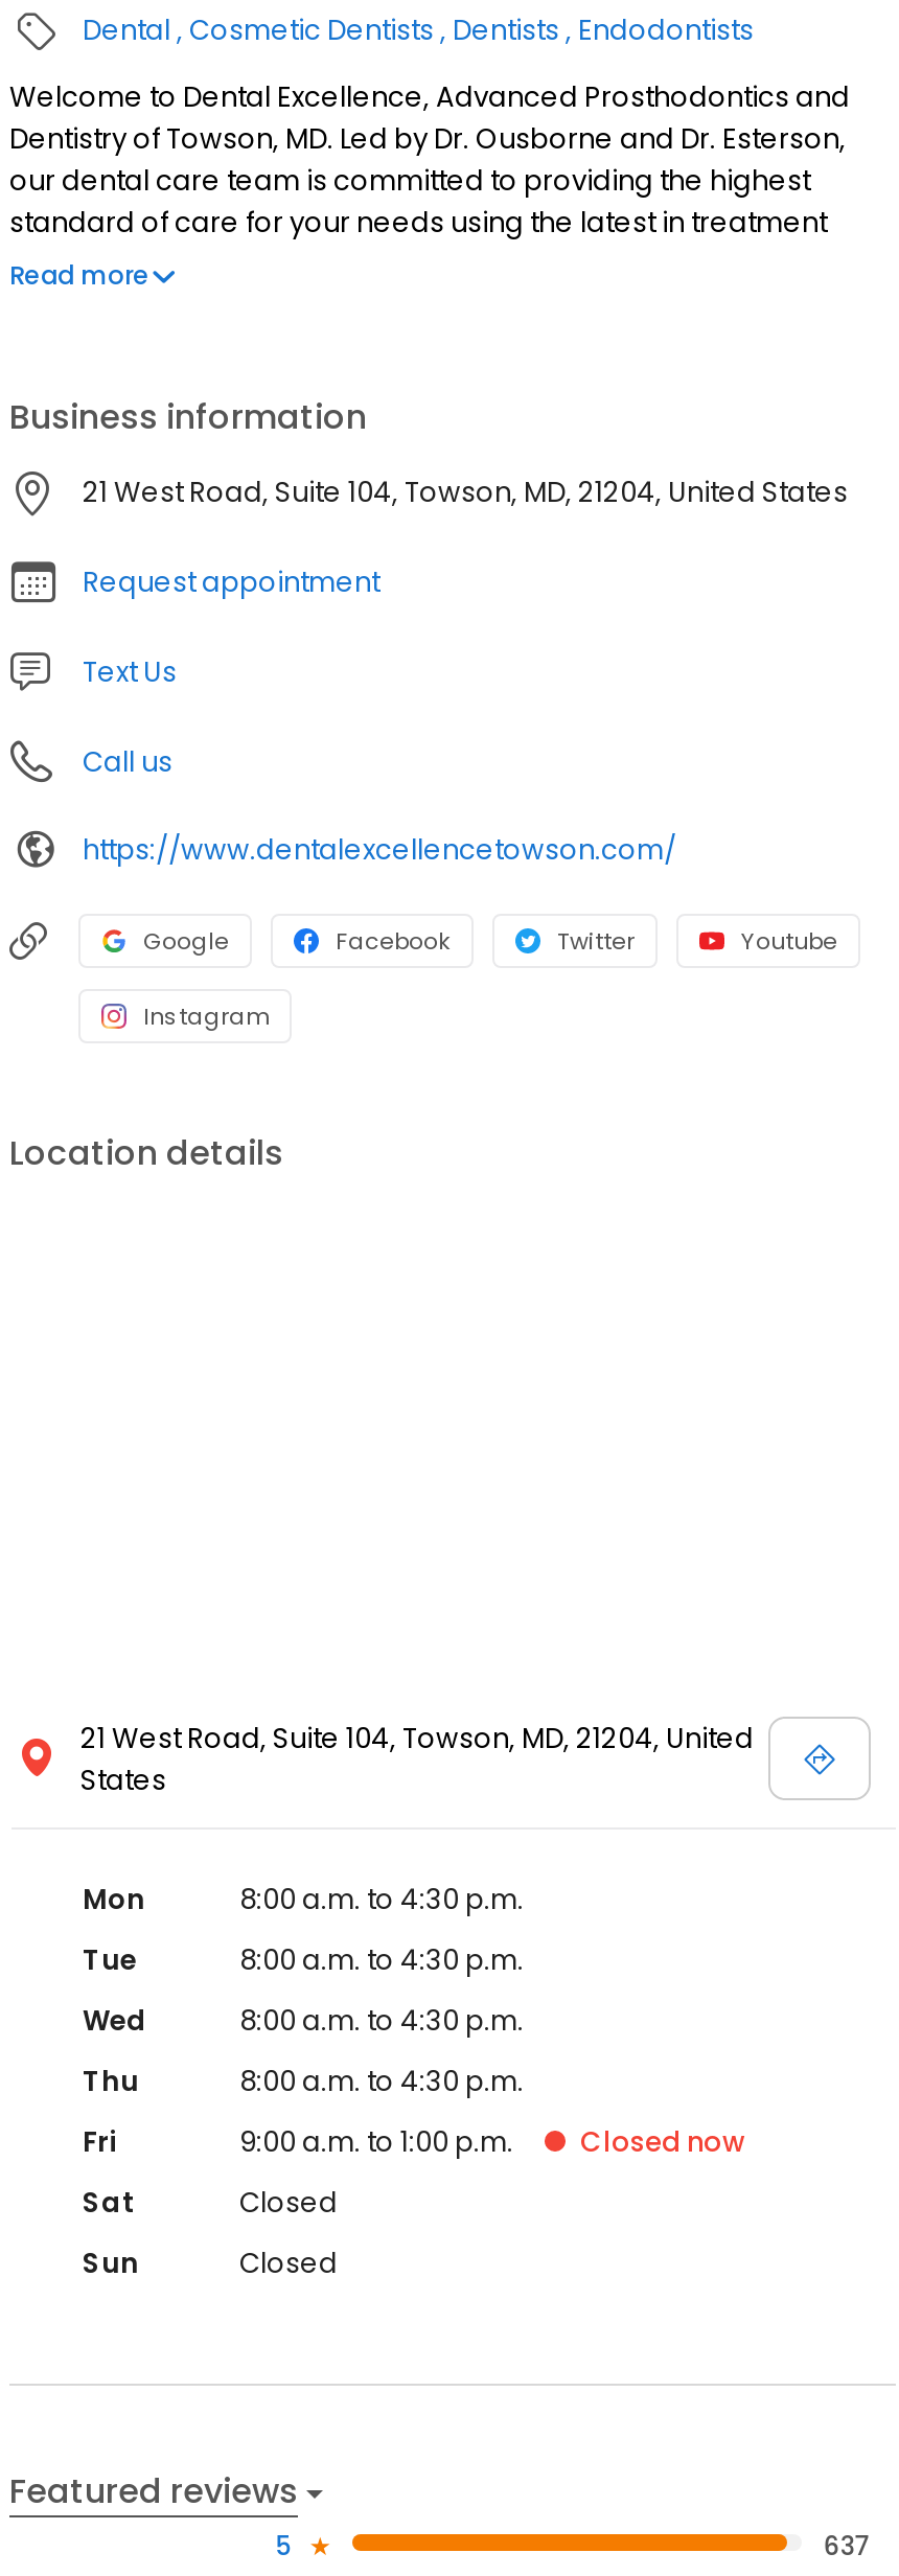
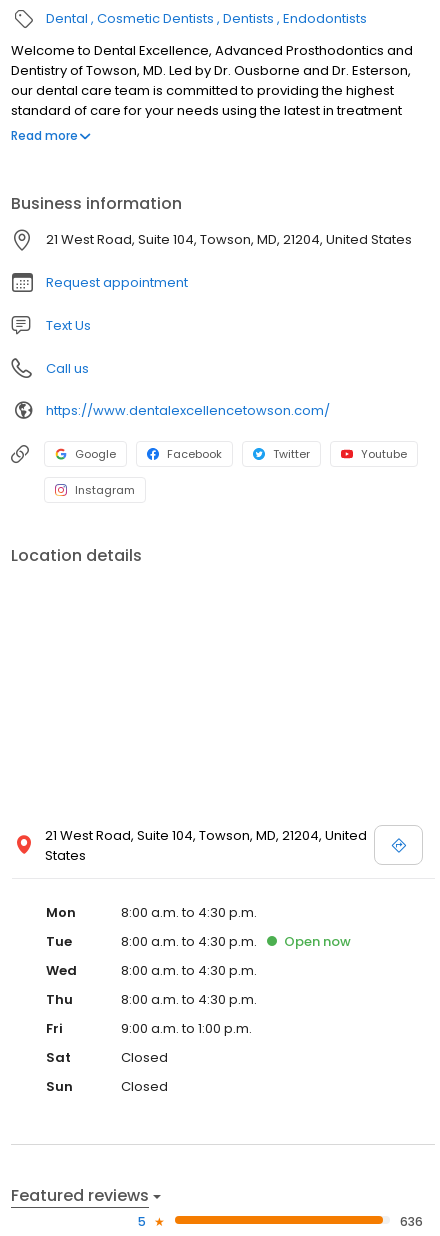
none -> [284,932,351,951] Open now
[580,2123,745,2163] Closed now -> none
[823,2528,871,2563] 637 -> [400,1213,423,1230] 636

